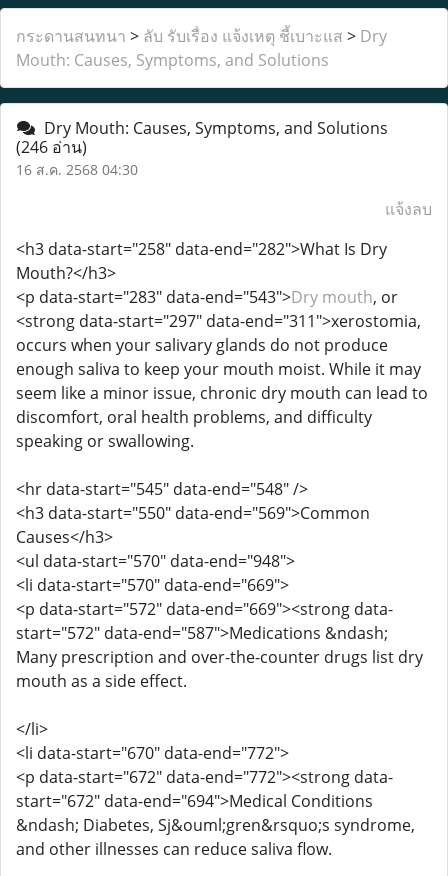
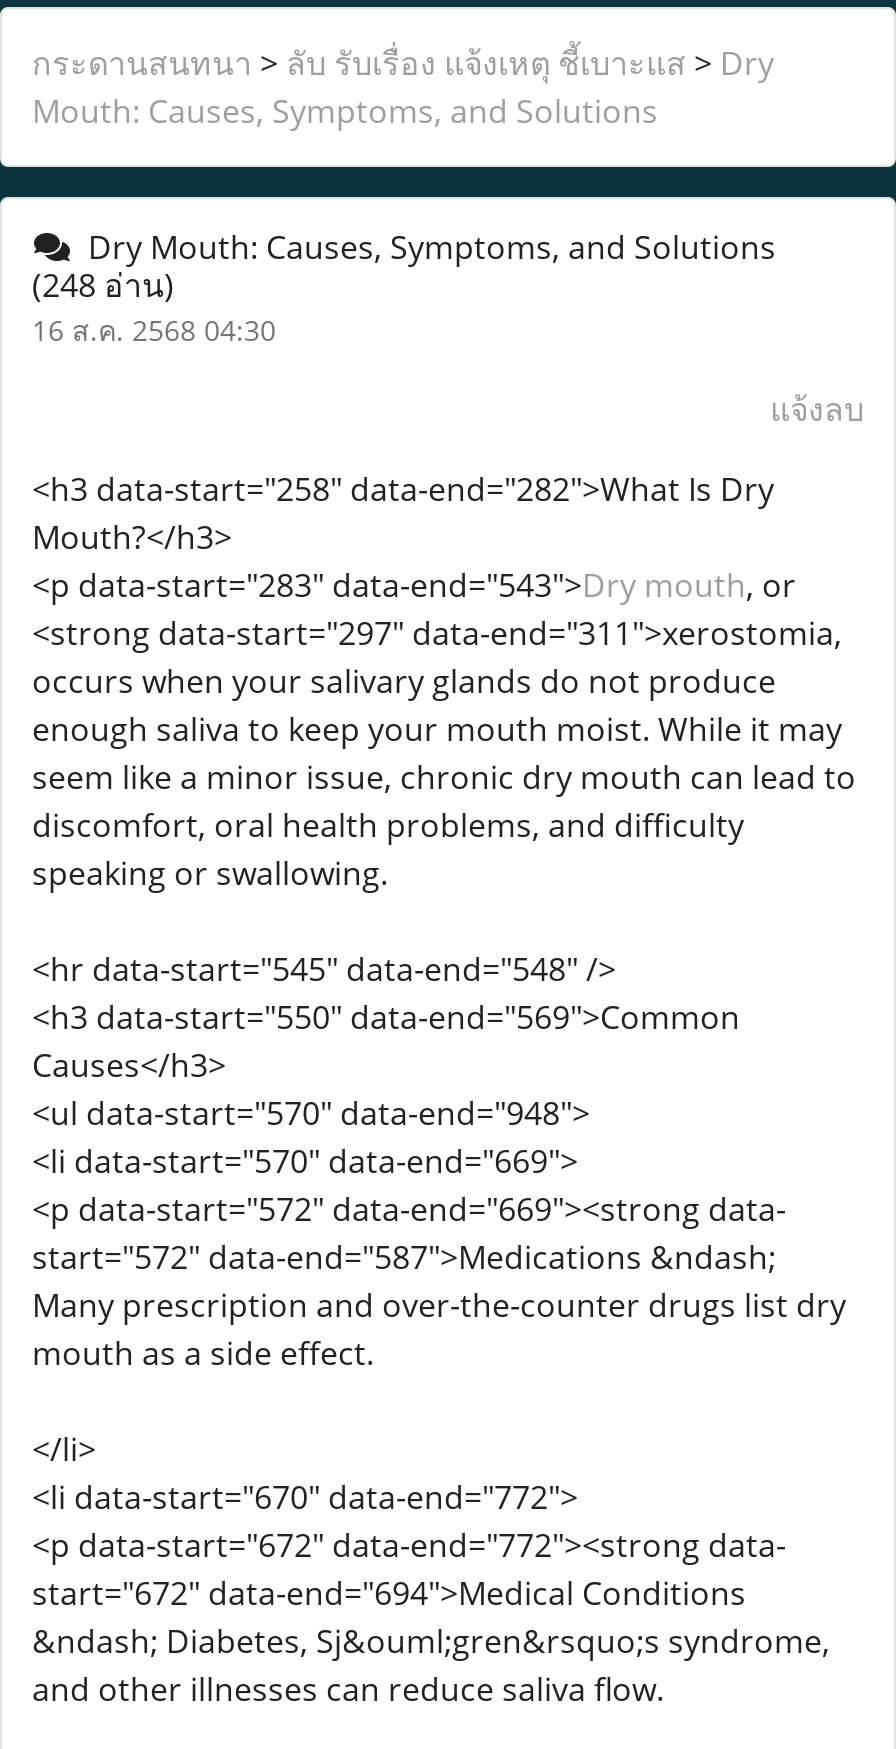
[16,136,87,158] (246 อ่าน) -> [32,263,174,307] (248 อ่าน)

